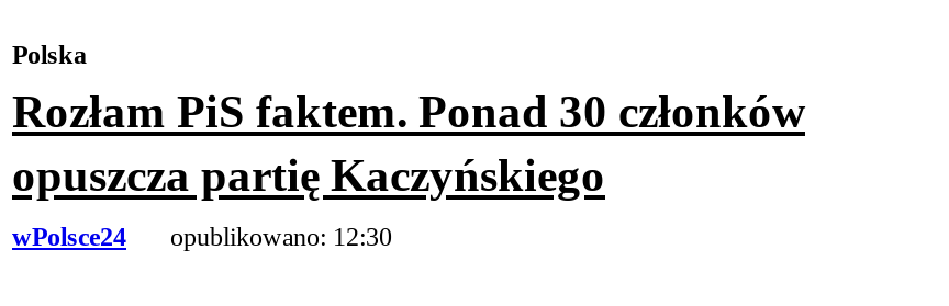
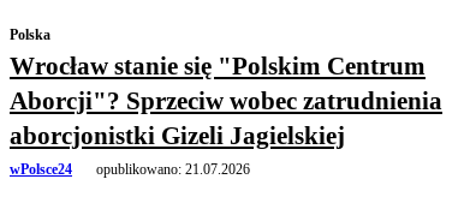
[12,86,805,202] Rozłam PiS faktem. Ponad 30 członków | opuszcza partię Kaczyńskiego -> [10,52,442,150] Wrocław stanie się "Polskim Centrum | Aborcji"? Sprzeciw wobec zatrudnienia | aborcjonistki Gizeli Jagielskiej
[170,222,392,252] opublikowano: 12:30 -> [96,161,250,178] opublikowano: 21.07.2026

